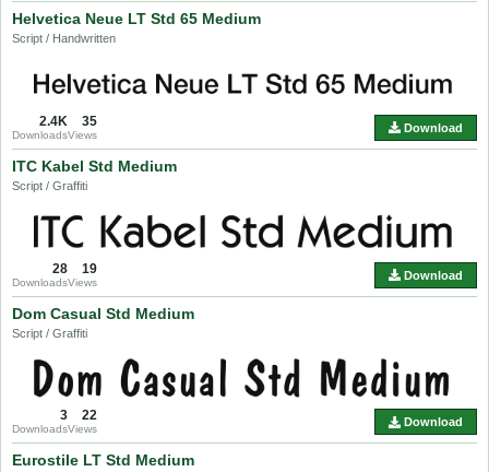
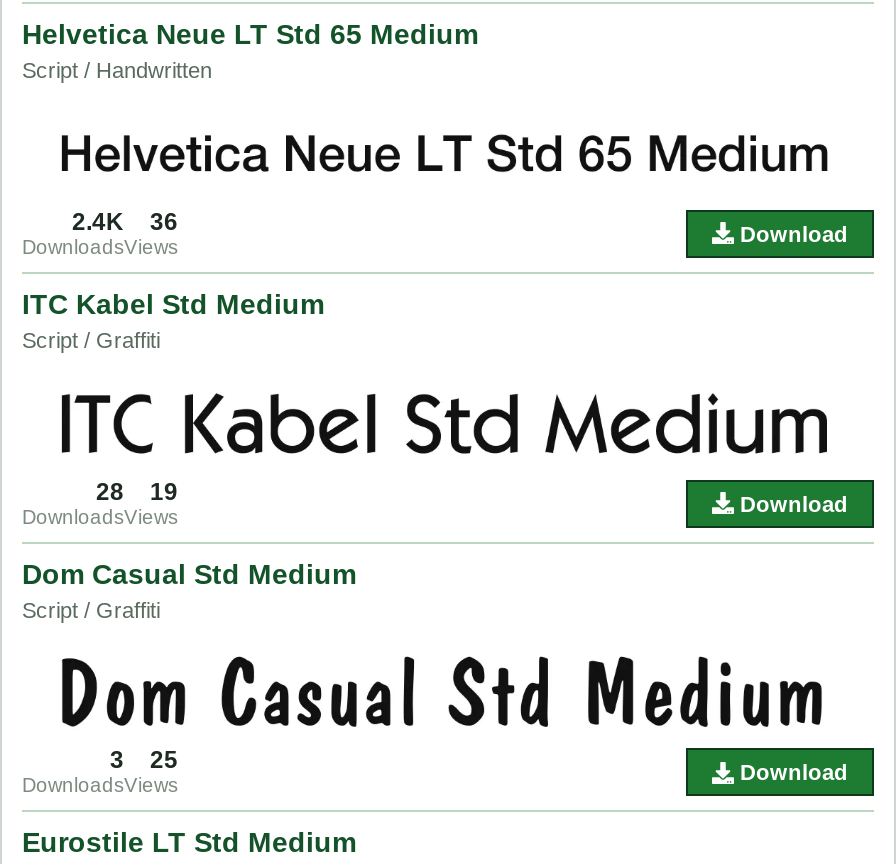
[39,114,97,129] 2.4K 35 -> [72,208,178,236] 2.4K 36
[60,408,97,423] 3 22 -> [110,747,178,775] 3 25

